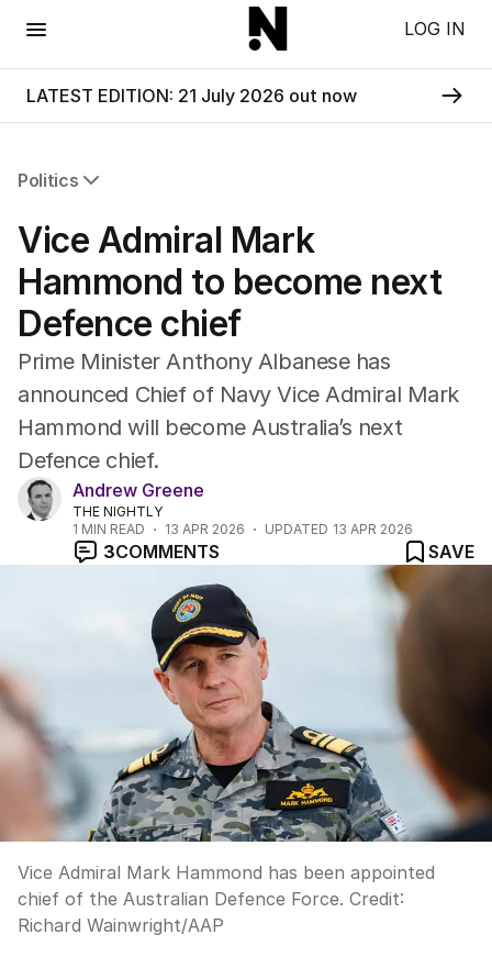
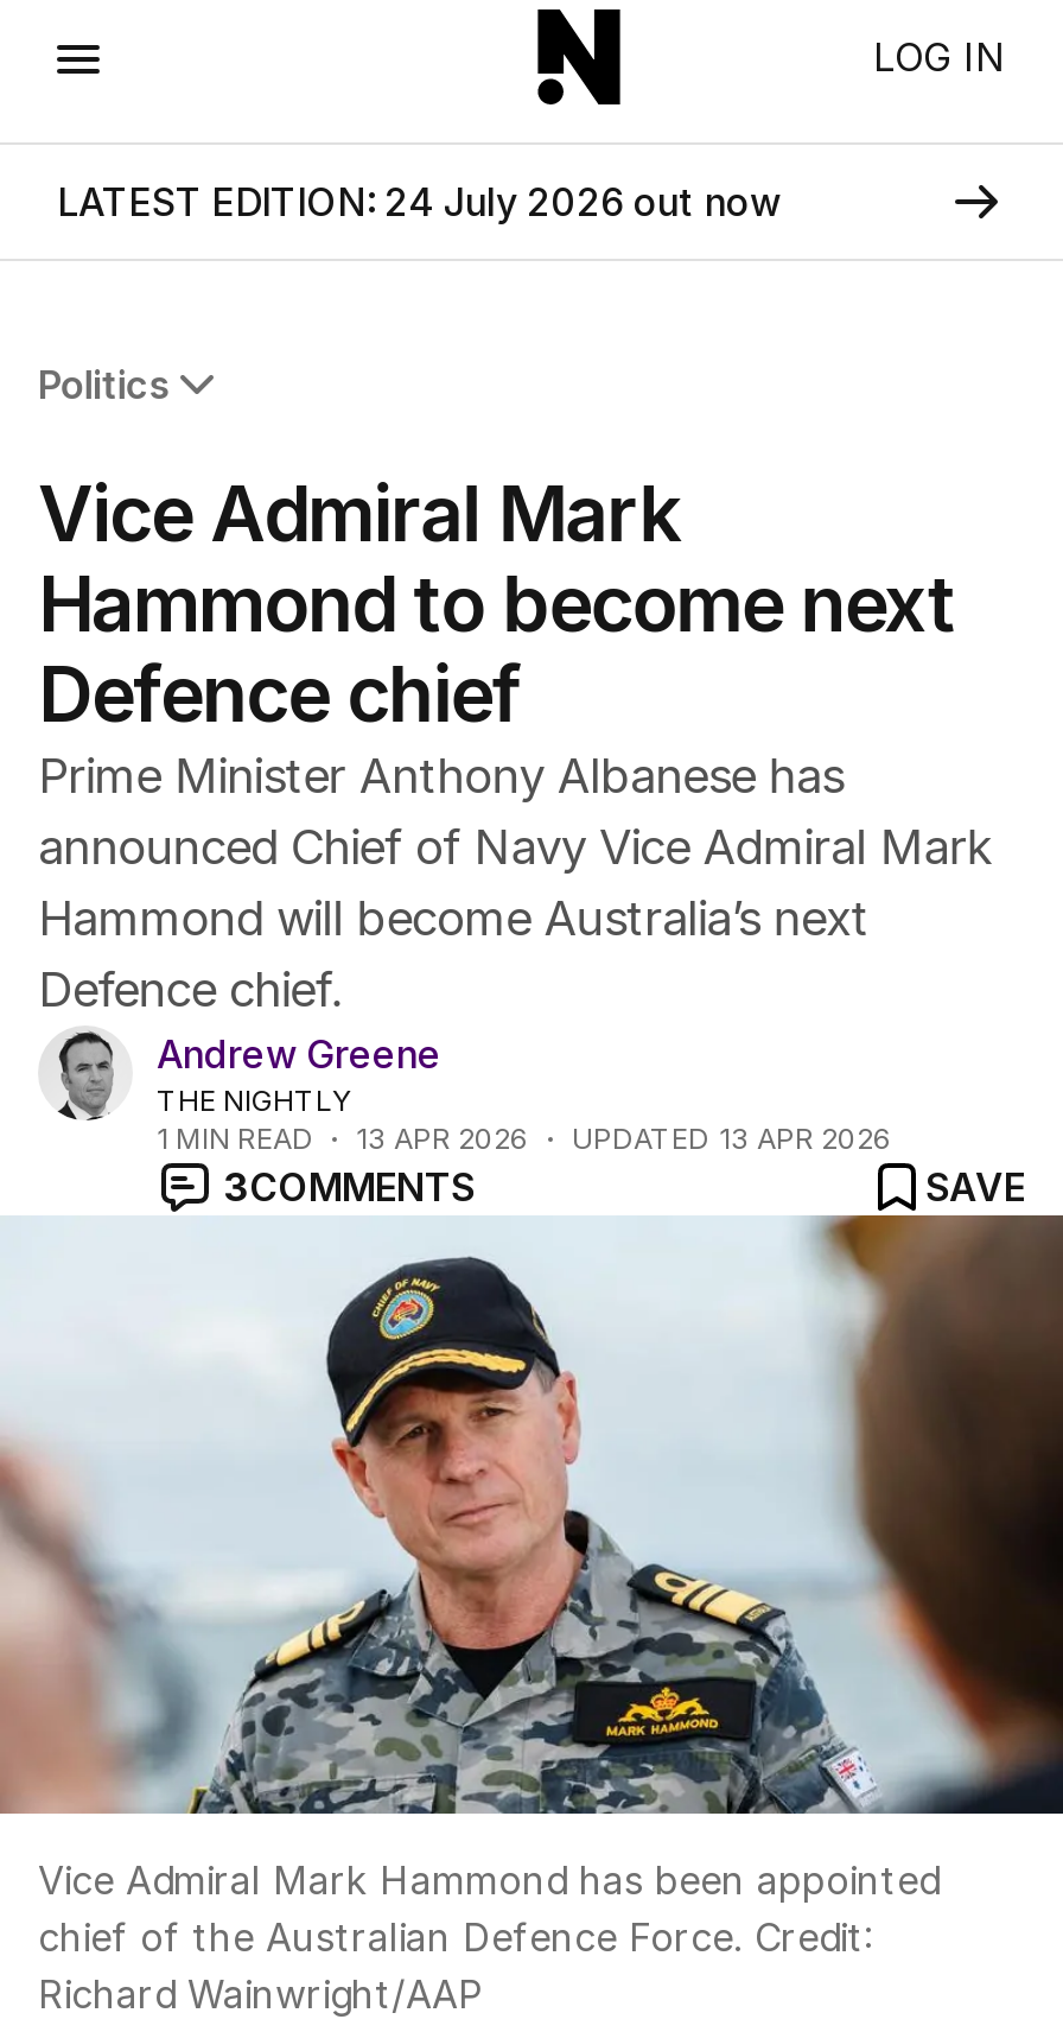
[26,85,357,107] LATEST EDITION: 21 July 2026 out now -> [57,178,781,226] LATEST EDITION: 24 July 2026 out now

